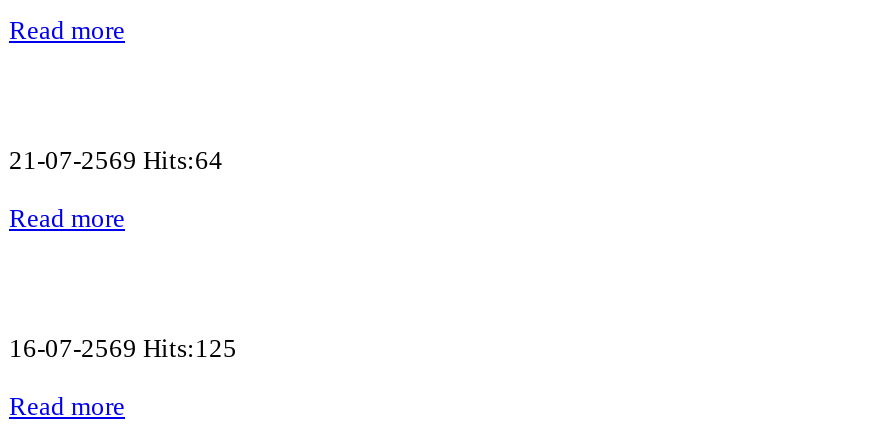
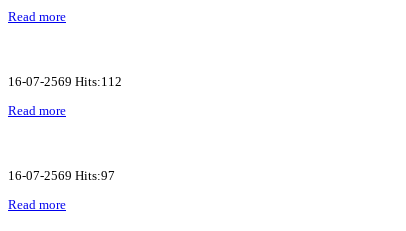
[9,145,223,175] 21-07-2569 Hits:64 -> [8,74,122,89] 16-07-2569 Hits:112
[9,333,237,363] 16-07-2569 Hits:125 -> [8,168,115,183] 16-07-2569 Hits:97

